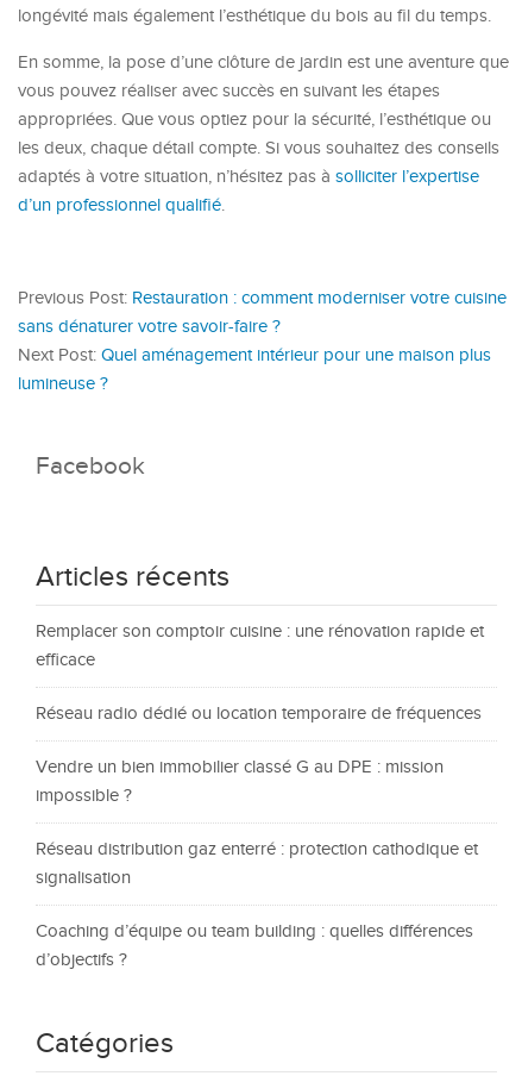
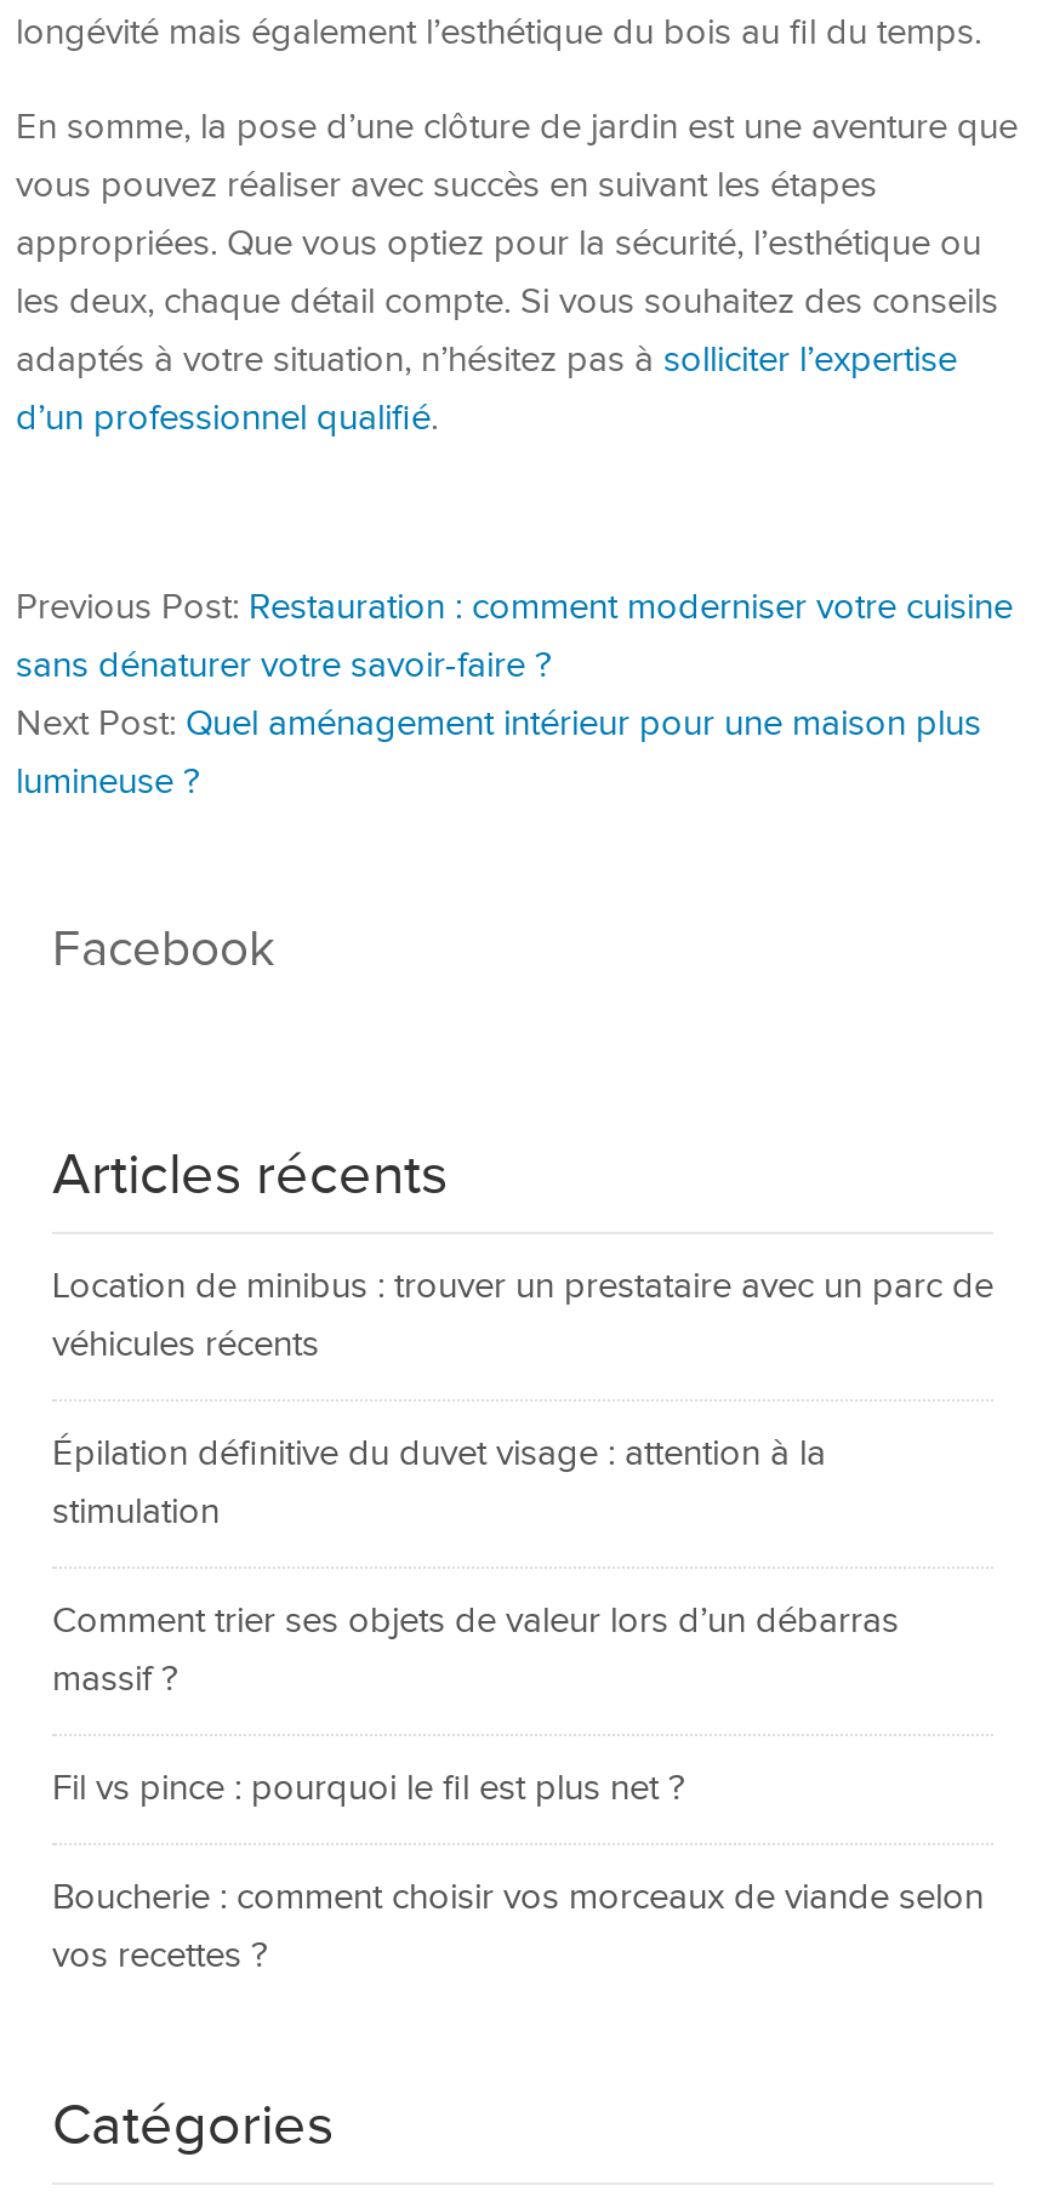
[36,621,484,670] Remplacer son comptoir cuisine : une rénovation rapide et | efficace -> [52,1266,993,1365] Location de minibus : trouver un prestataire avec un parc de | véhicules récents
[36,703,482,724] Réseau radio dédié ou location temporaire de fréquences -> [52,1433,826,1533] Épilation définitive du duvet visage : attention à la | stimulation
[36,757,444,806] Vendre un bien immobilier classé G au DPE : mission | impossible ? -> [52,1600,899,1700] Comment trier ses objets de valeur lors d’un débarras | massif ?
[36,839,478,888] Réseau distribution gaz enterré : protection cathodique et | signalisation -> [52,1768,685,1809] Fil vs pince : pourquoi le fil est plus net ?
[36,921,473,970] Coaching d’équipe ou team building : quelles différences | d’objectifs ? -> [52,1877,984,1976] Boucherie : comment choisir vos morceaux de viande selon | vos recettes ?

